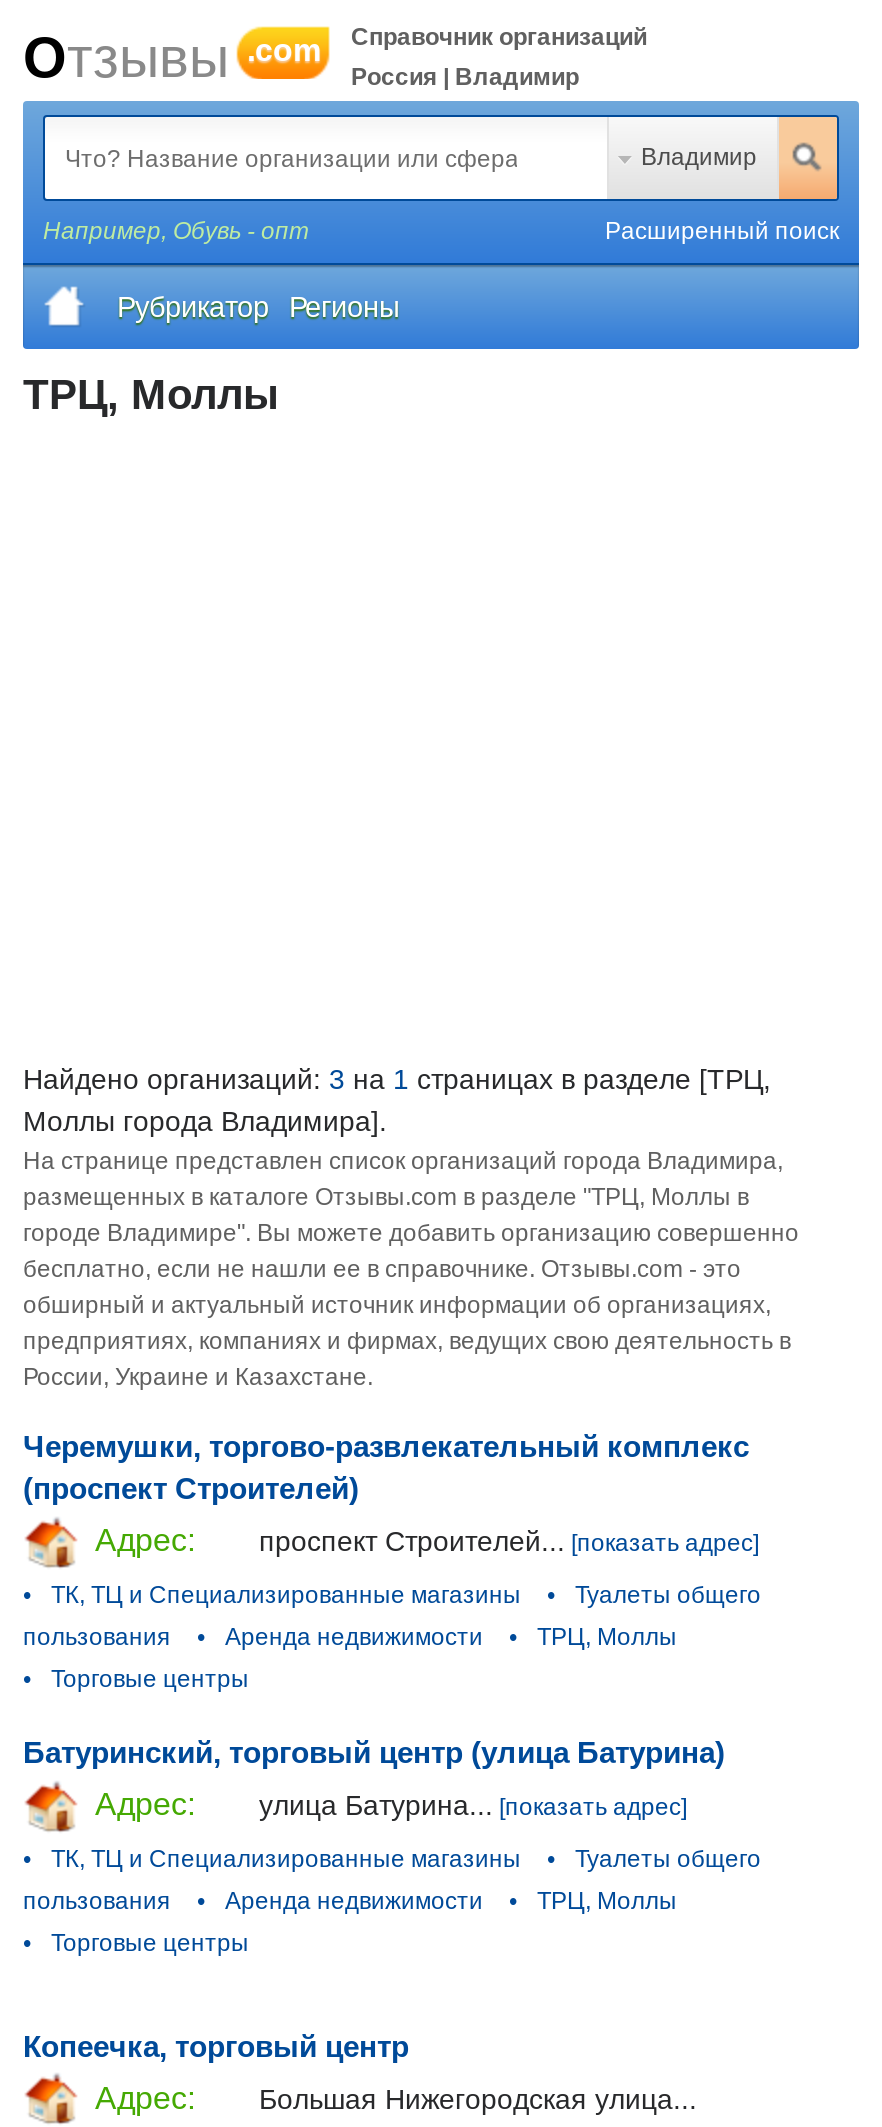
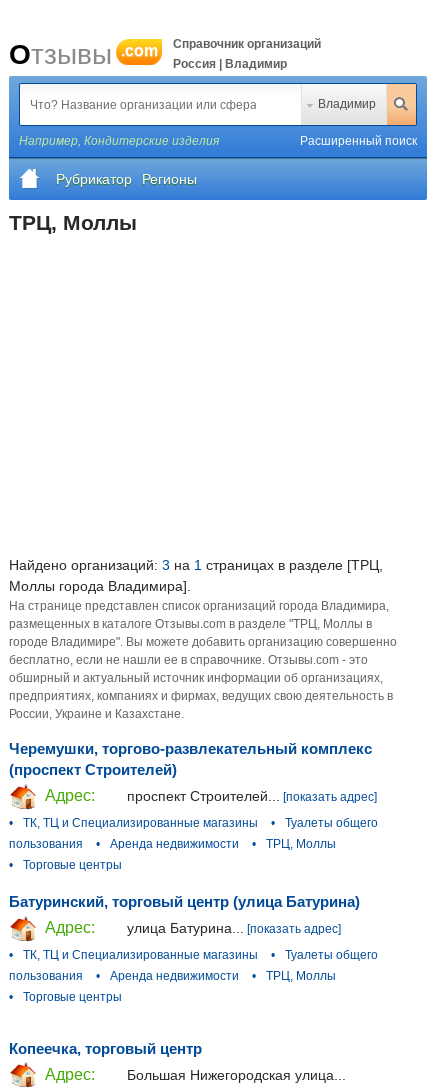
[43,217,309,245] Например, Обувь - опт -> [19,134,219,148] Например, Кондитерские изделия

